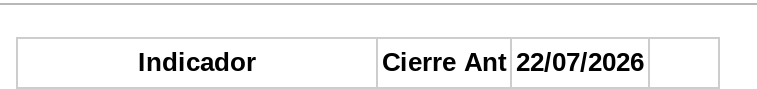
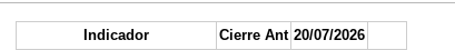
[382,47,644,77] Cierre Ant 22/07/2026 -> [219,27,365,43] Cierre Ant 20/07/2026

